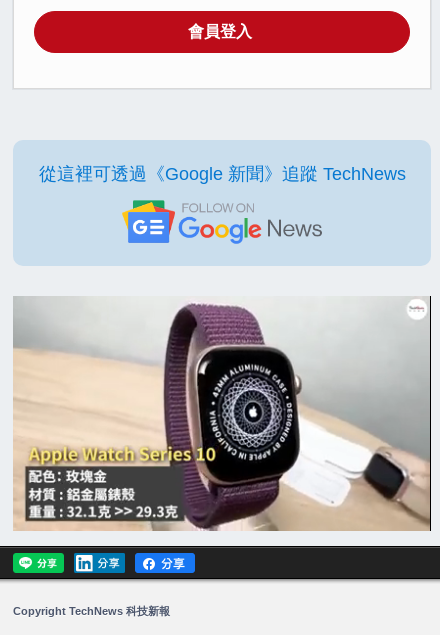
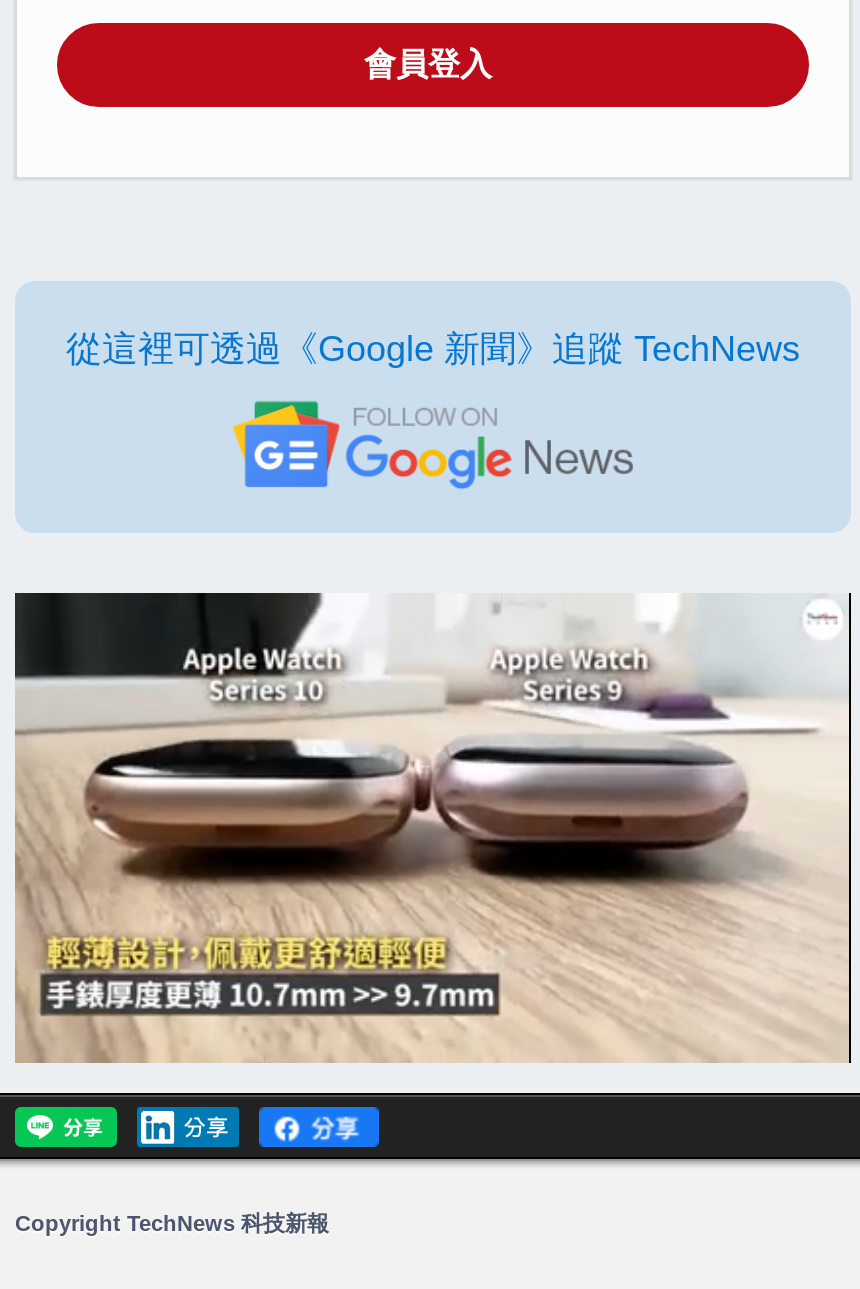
[14,296,431,531] [image] -> [15,591,851,1063] [image]

